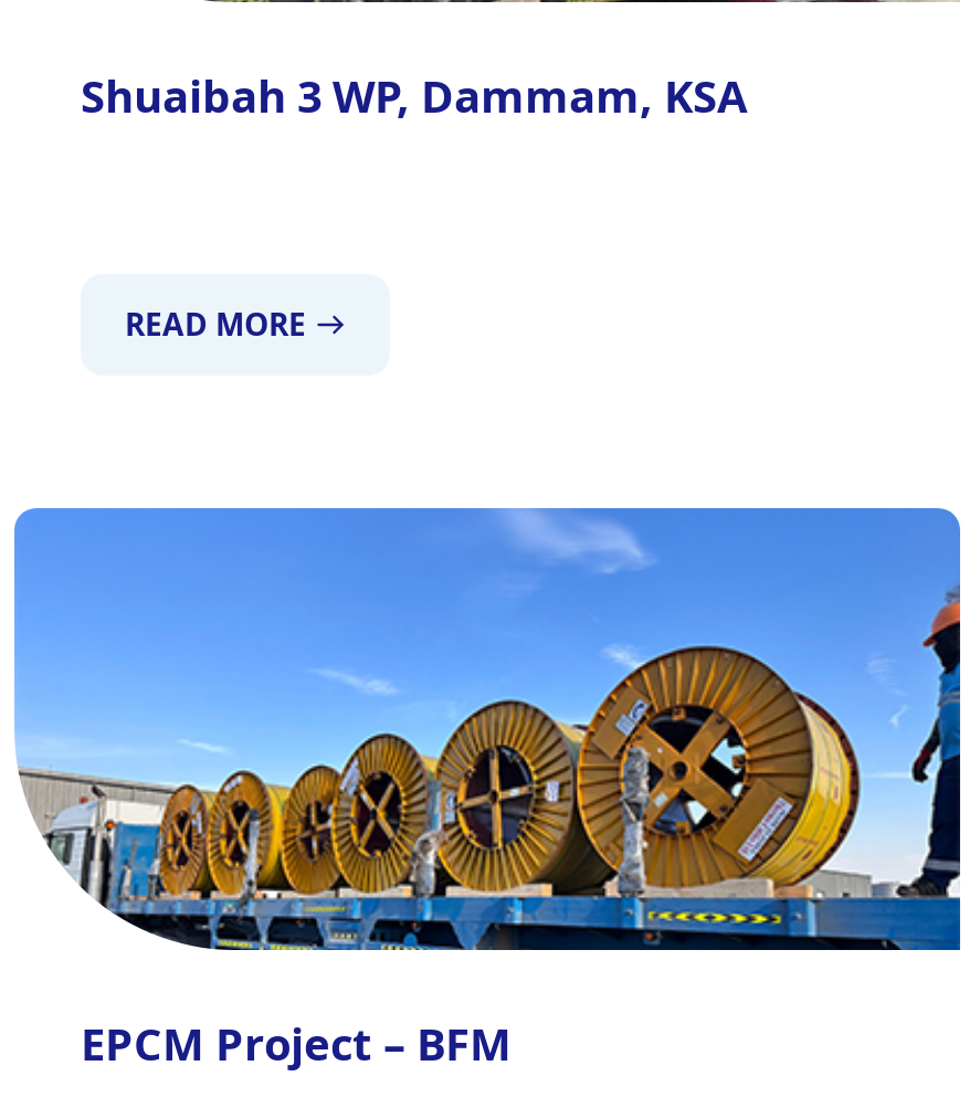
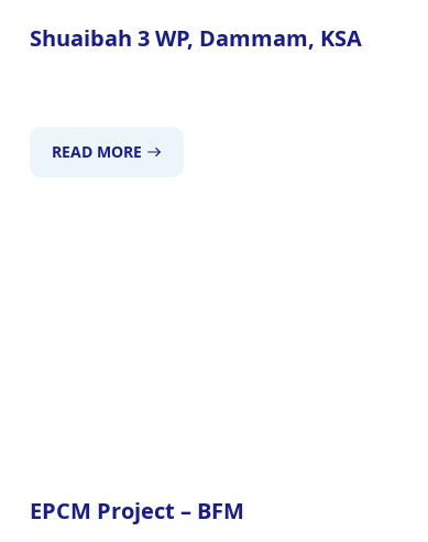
[12,506,962,952] [image] -> none

